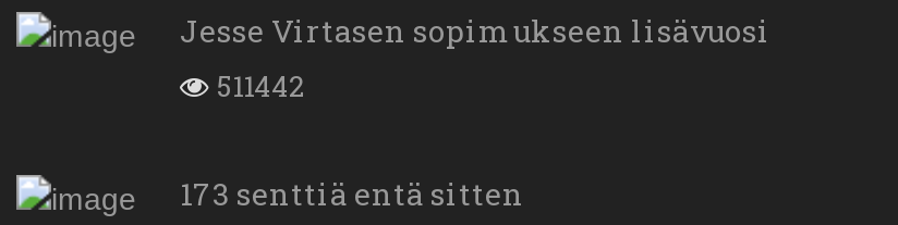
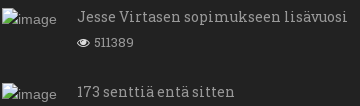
[217,67,304,106] 511442 -> [94,33,134,51] 511389

